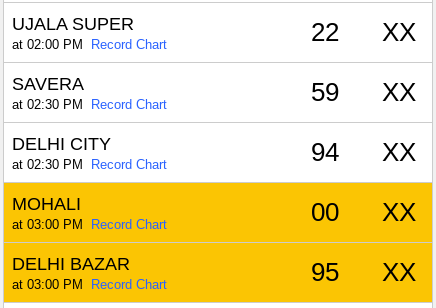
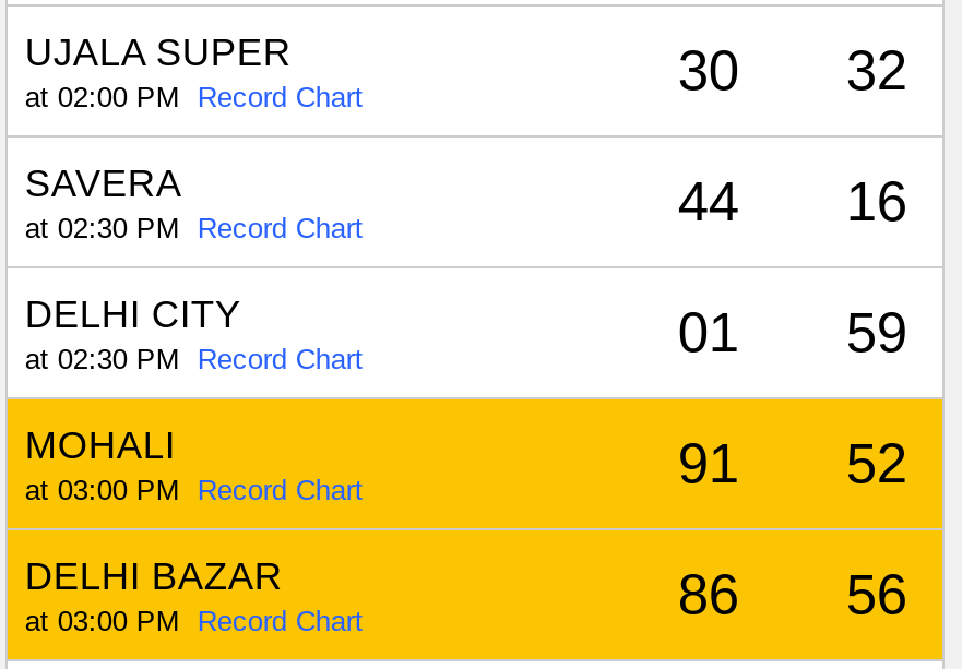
[311,18,416,46] 22 | XX -> [678,39,907,100] 30 | 32
[311,78,416,106] 59 | XX -> [678,170,907,231] 44 | 16
[311,138,416,166] 94 | XX -> [678,301,907,362] 01 | 59
[311,198,416,226] 00 | XX -> [678,432,907,493] 91 | 52
[311,258,416,286] 95 | XX -> [678,563,907,624] 86 | 56

